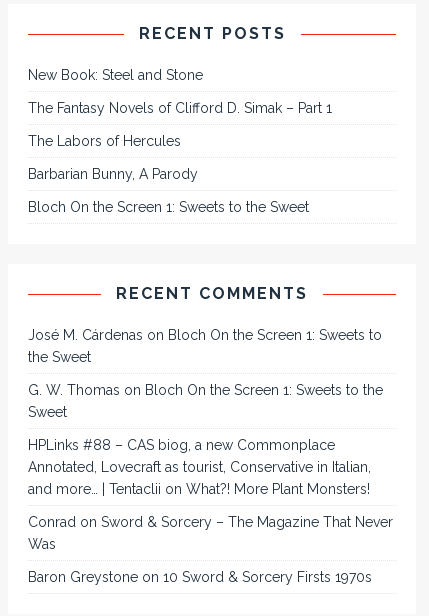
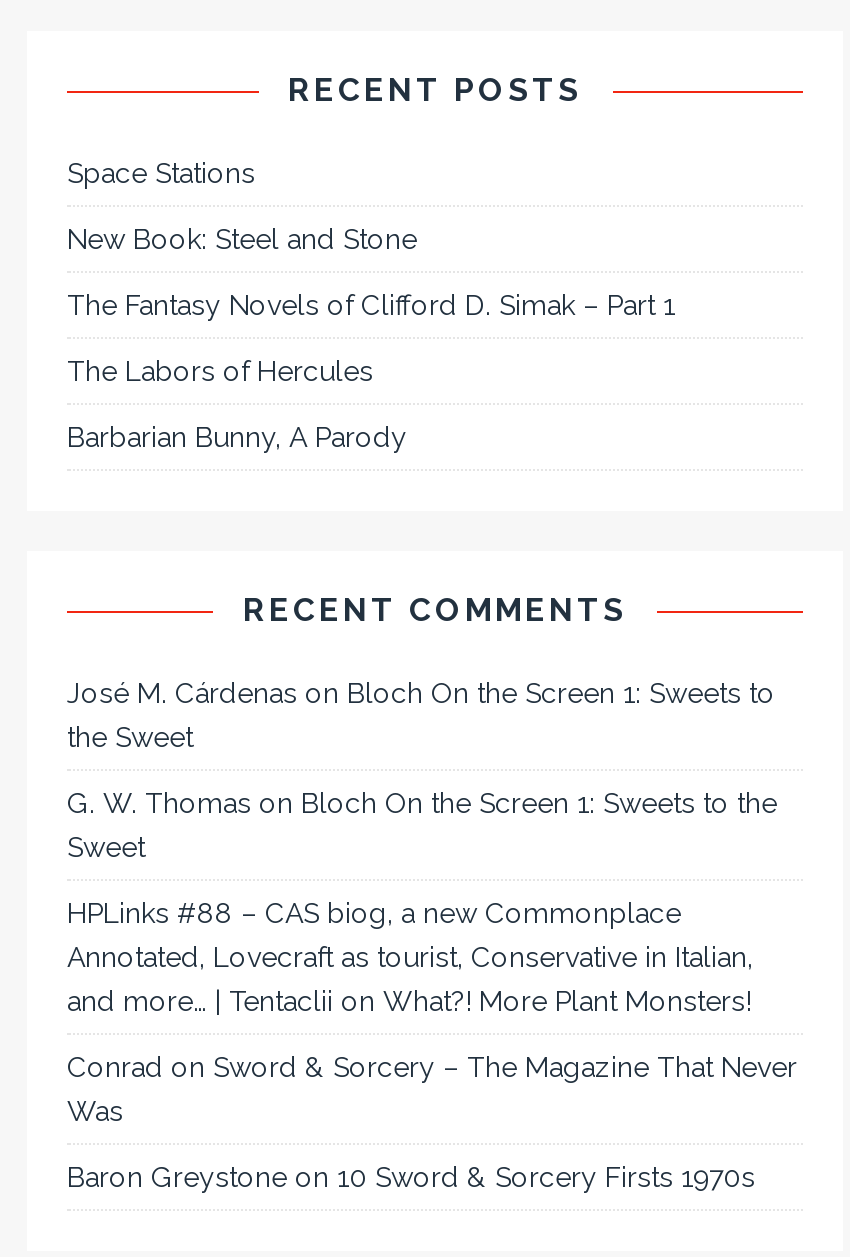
none -> [67,157,255,189] Space Stations
moved [28,67,332,182] -> [67,223,675,453]: New Book: Steel and Stone | The Fantasy Novels of Clifford D. Simak – Part 1 | The Labors of Hercules | Barbarian Bunny, A Parody
[28,199,309,215] Bloch On the Screen 1: Sweets to the Sweet -> none

